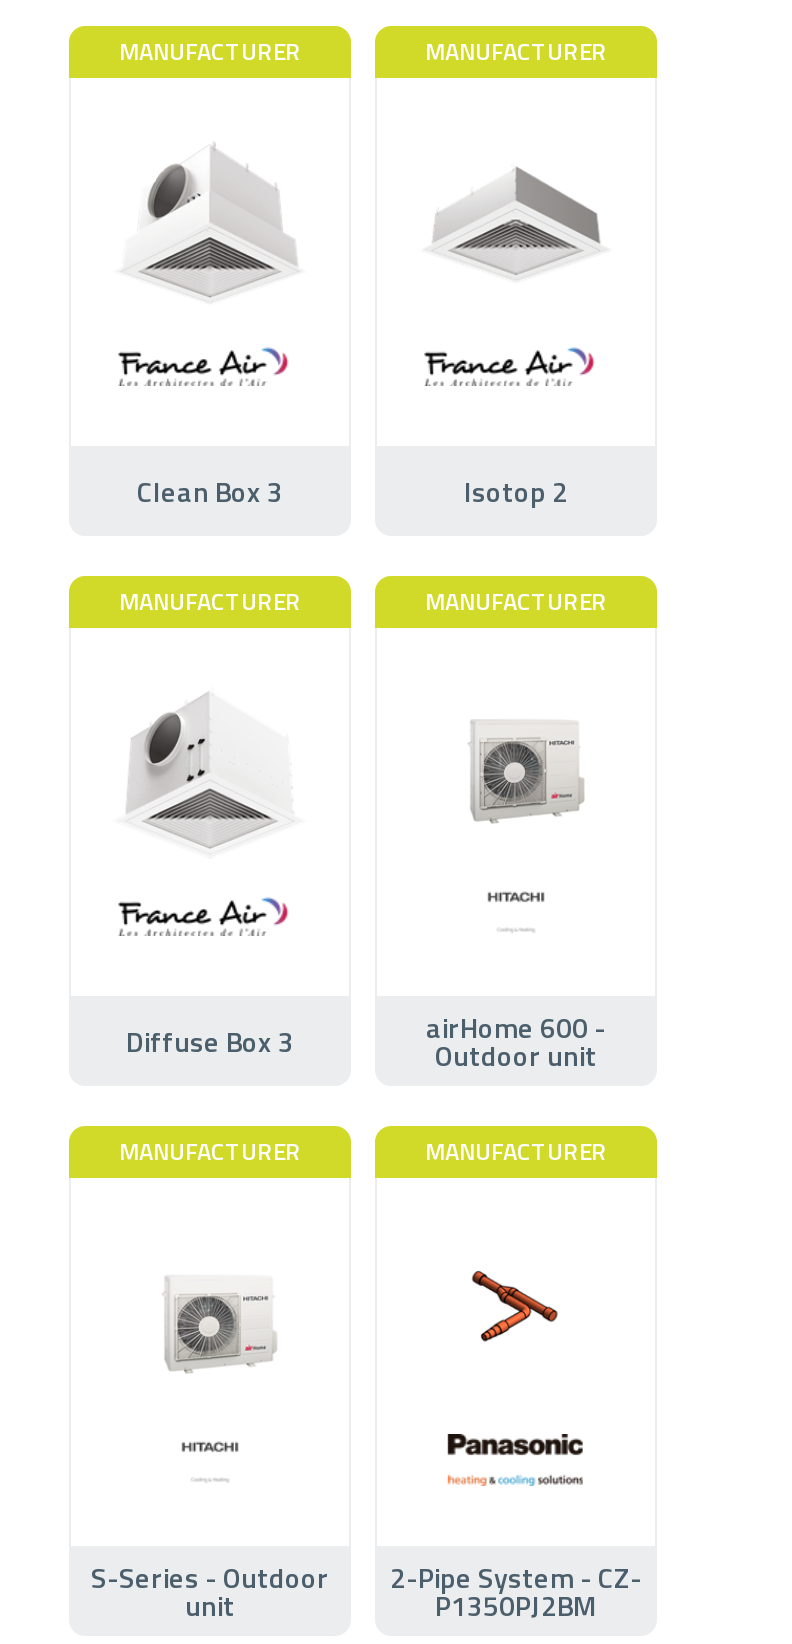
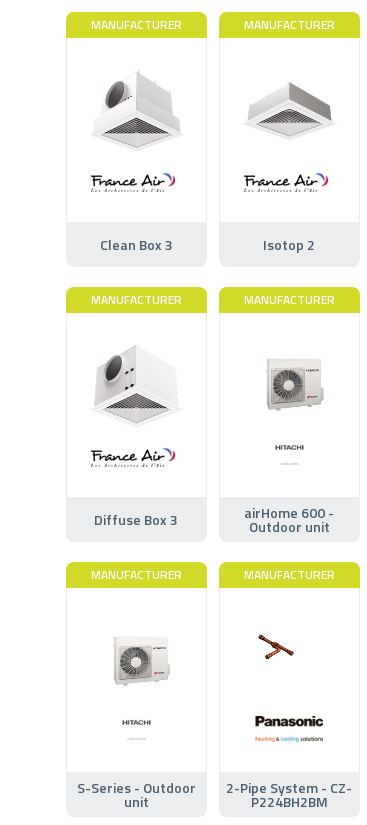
[455,1270,559,1344] [image] -> [257,634,310,669] [image]
[435,1583,597,1625] P1350PJ2BM -> [251,791,328,812] P224BH2BM

